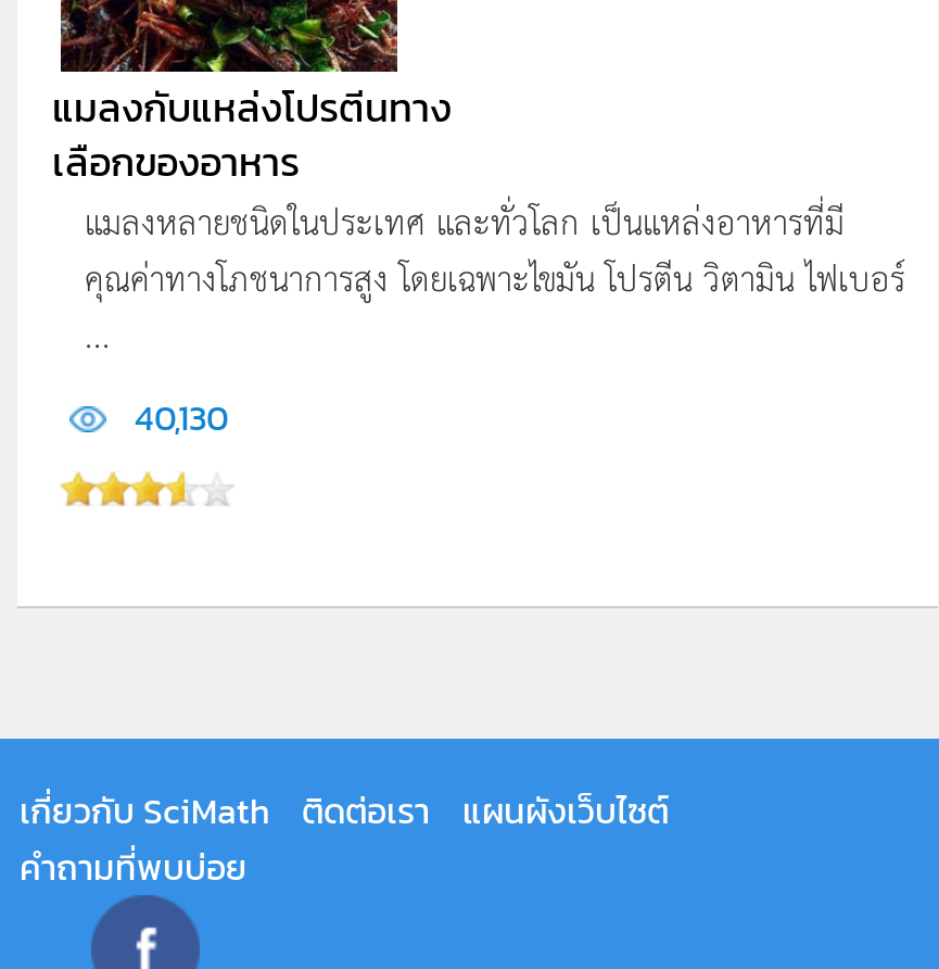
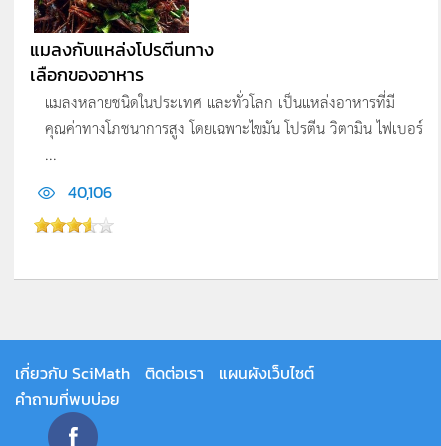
[135,392,228,444] 40,130 -> [68,180,112,204] 40,106

